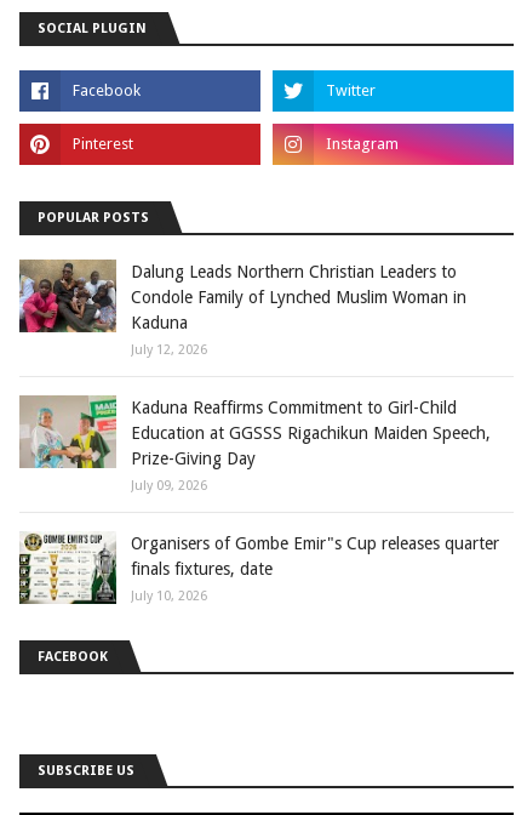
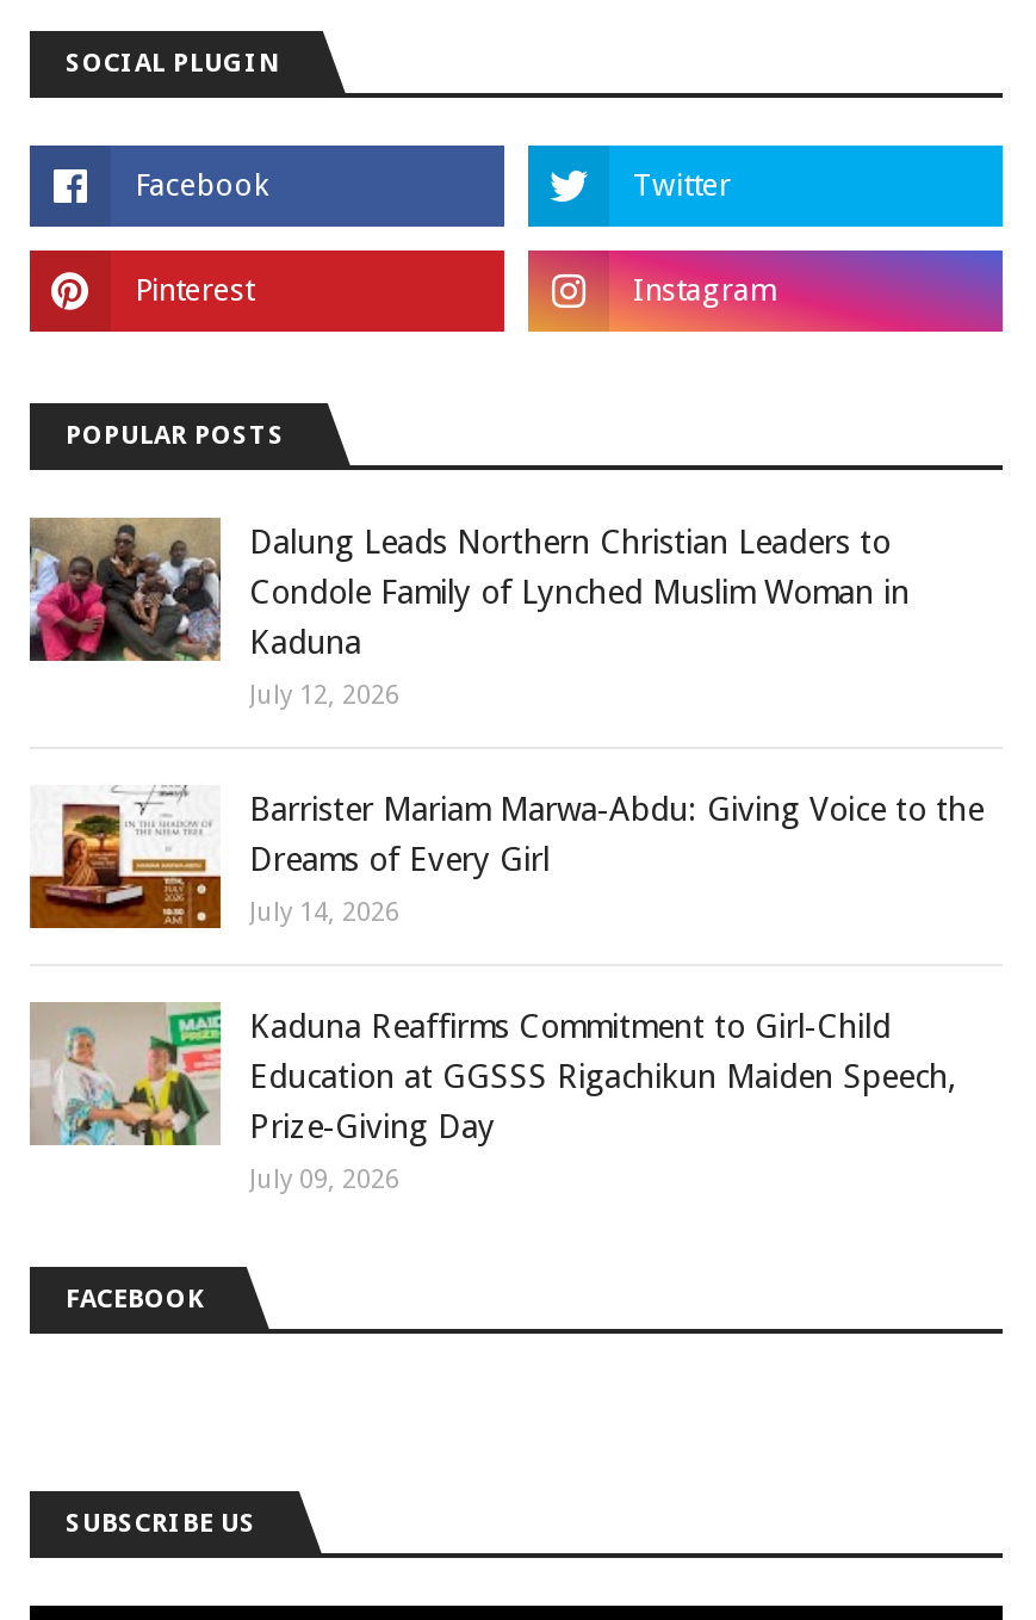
none -> [30,787,984,930] [image] | Barrister Mariam Marwa-Abdu: Giving Voice to the | Dreams of Every Girl | July 14, 2026
moved [18,394,491,494] -> [27,1000,957,1196]: [image] | Kaduna Reaffirms Commitment to Girl-Child | Education at GGSSS Rigachikun Maiden Speech, | Prize-Giving Day | July 09, 2026
[18,530,499,605] [image] | Organisers of Gombe Emir"s Cup releases quarter | finals fixtures, date | July 10, 2026 -> none

